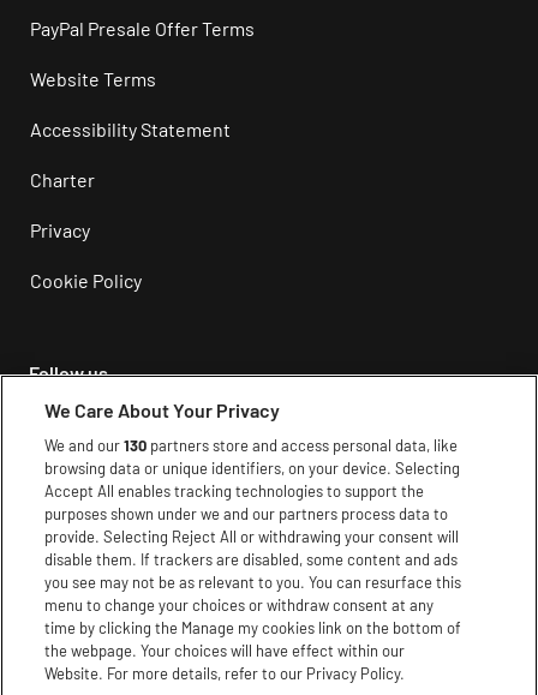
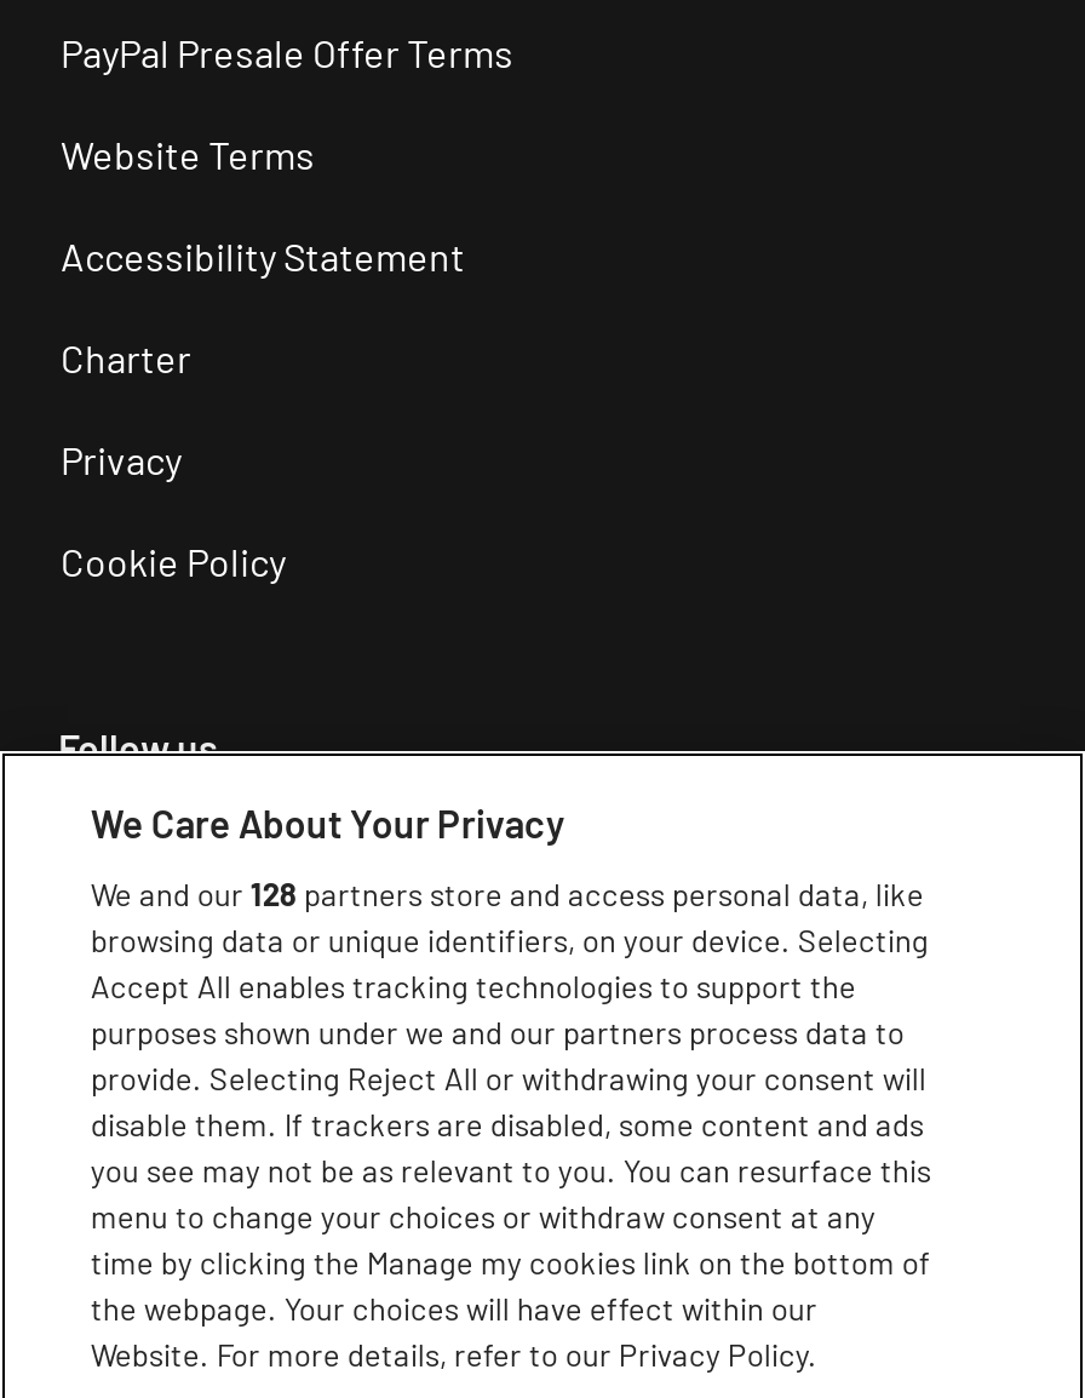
[45,436,458,455] We and our 130 partners store and access personal data, like -> [91,875,924,913] We and our 128 partners store and access personal data, like

